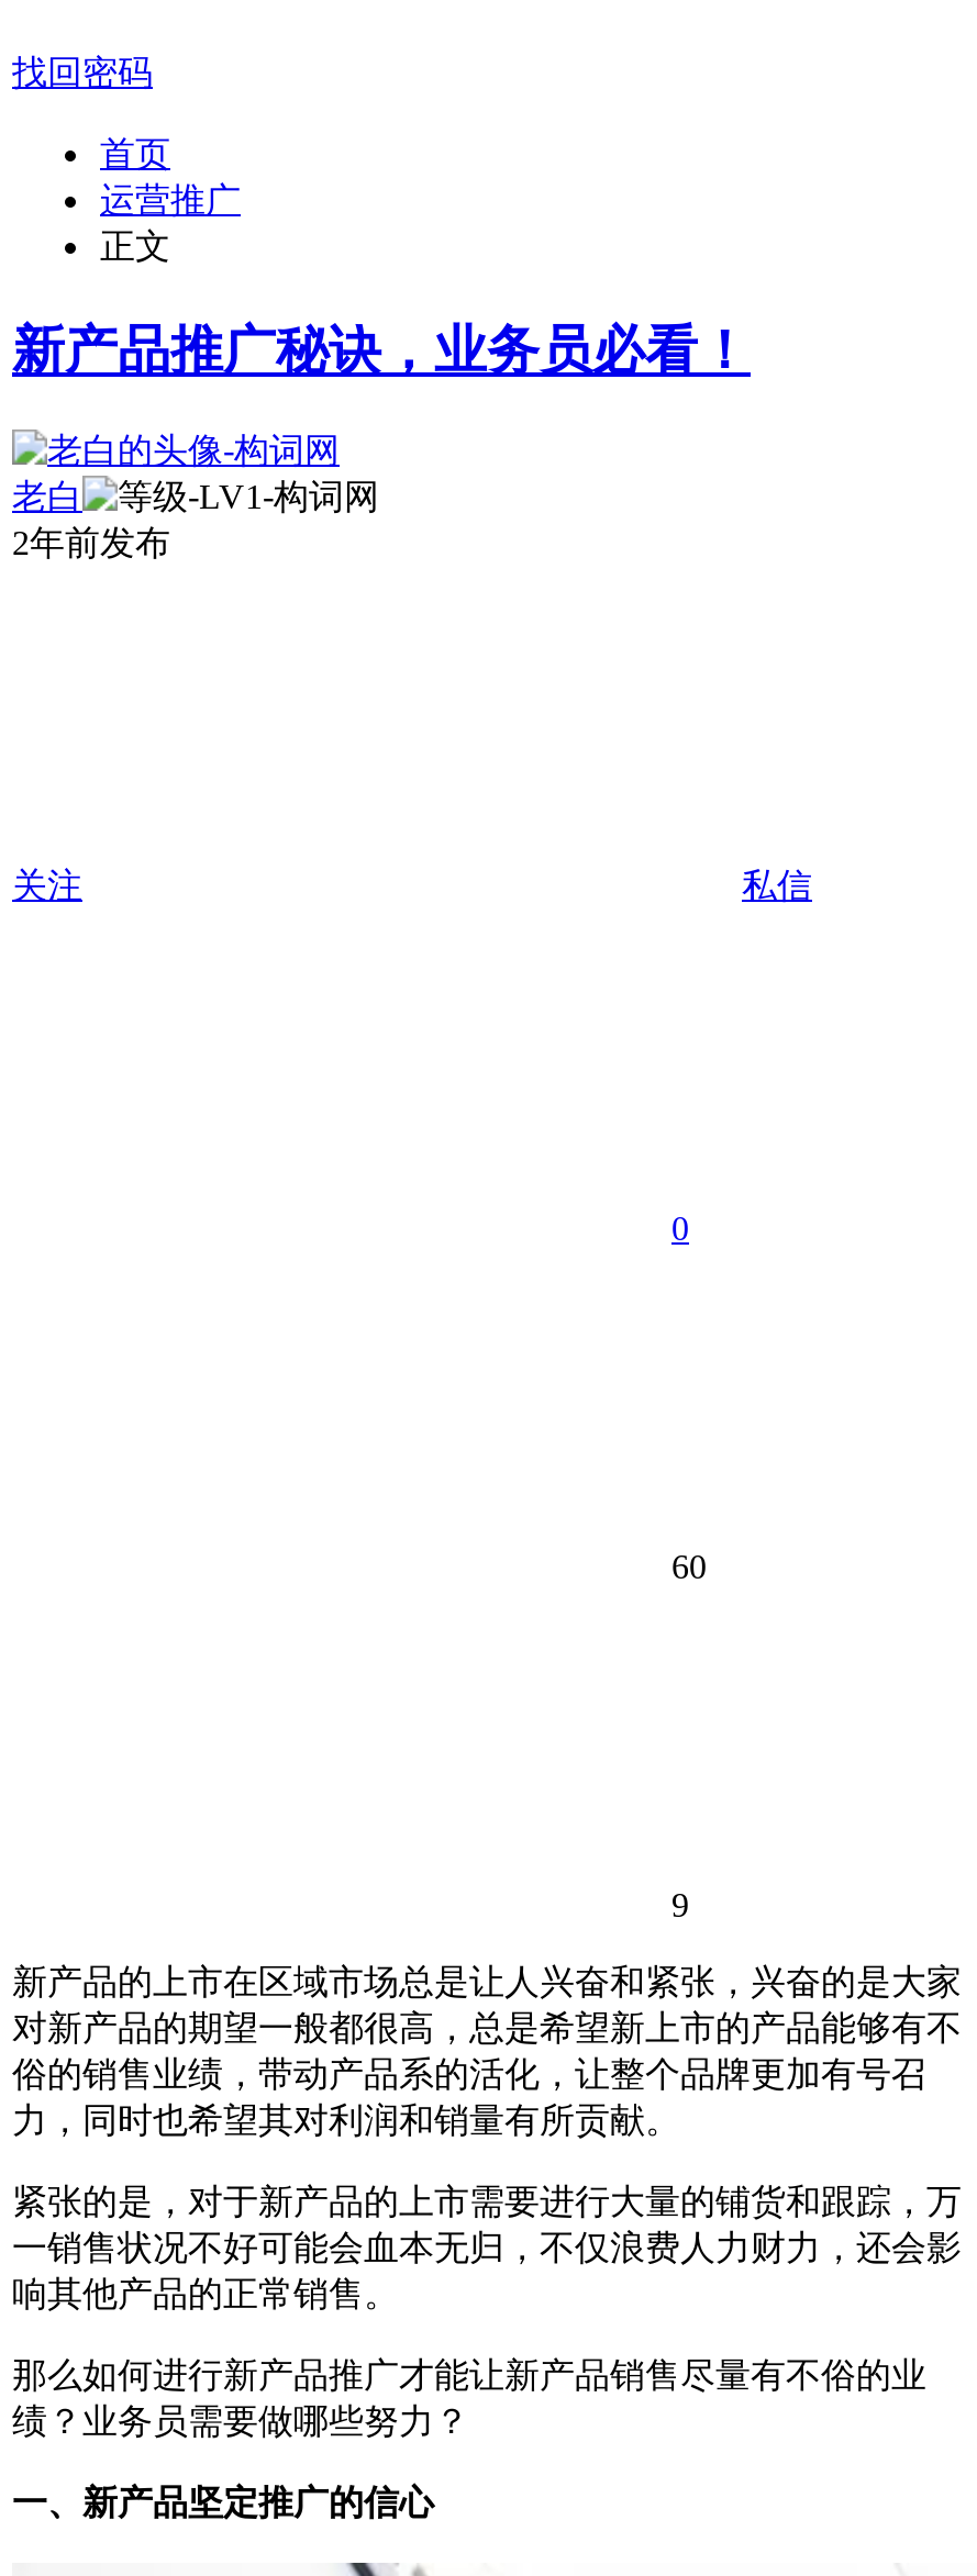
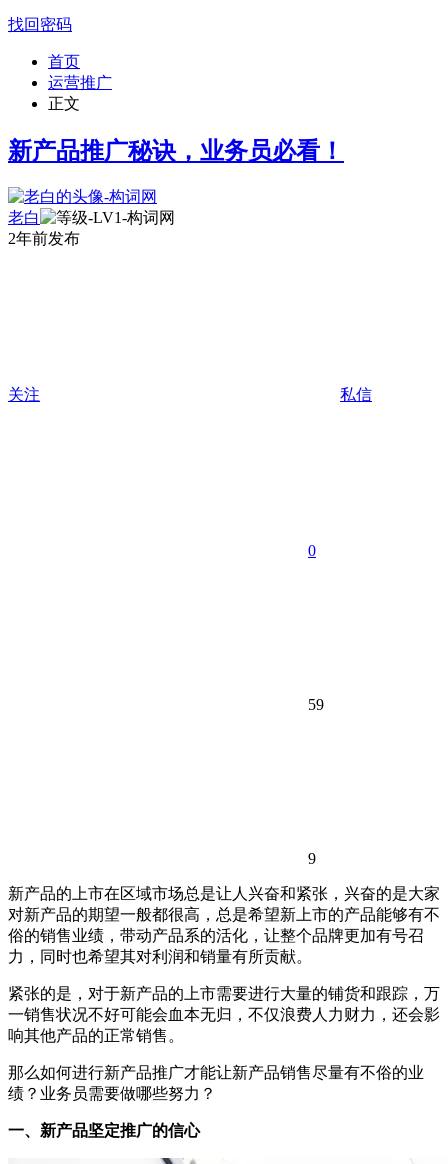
[671,1547,707,1585] 60 -> [308,696,324,713] 59

